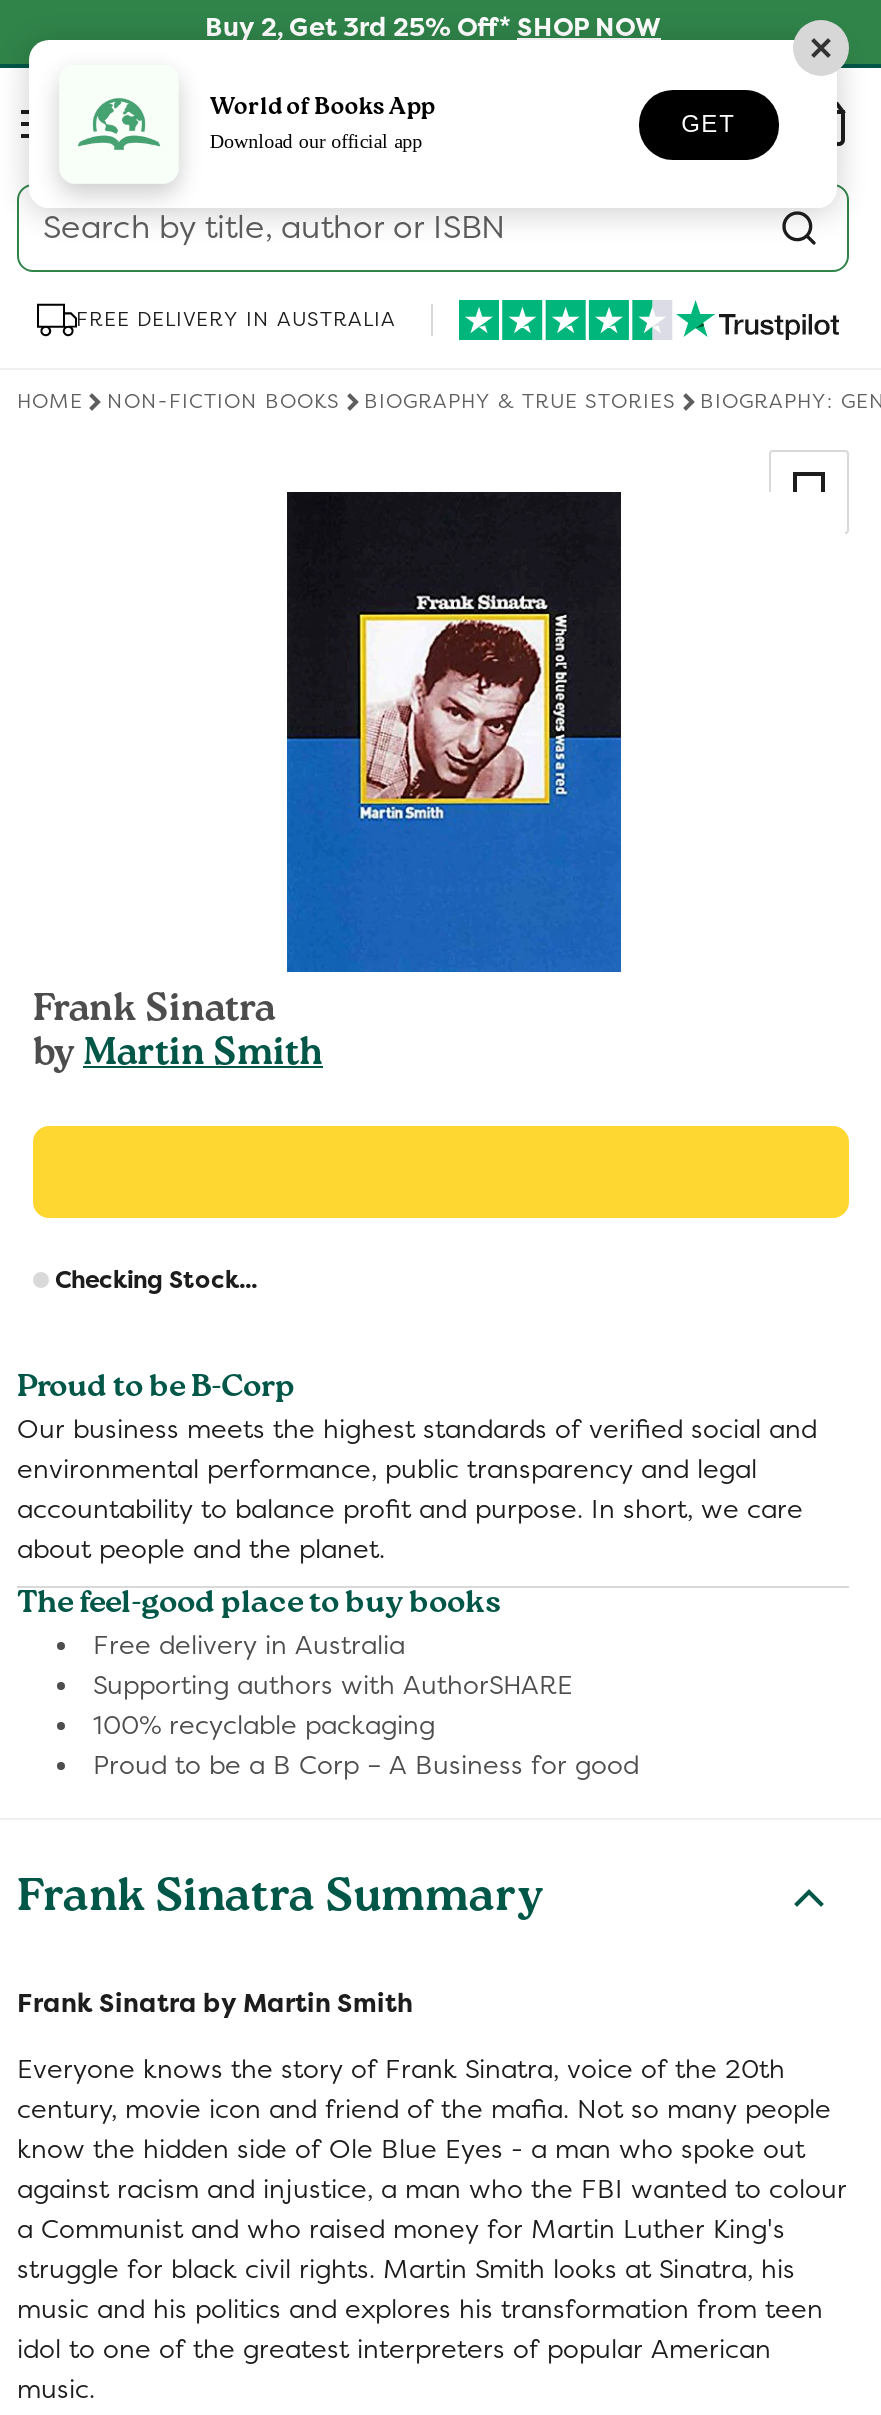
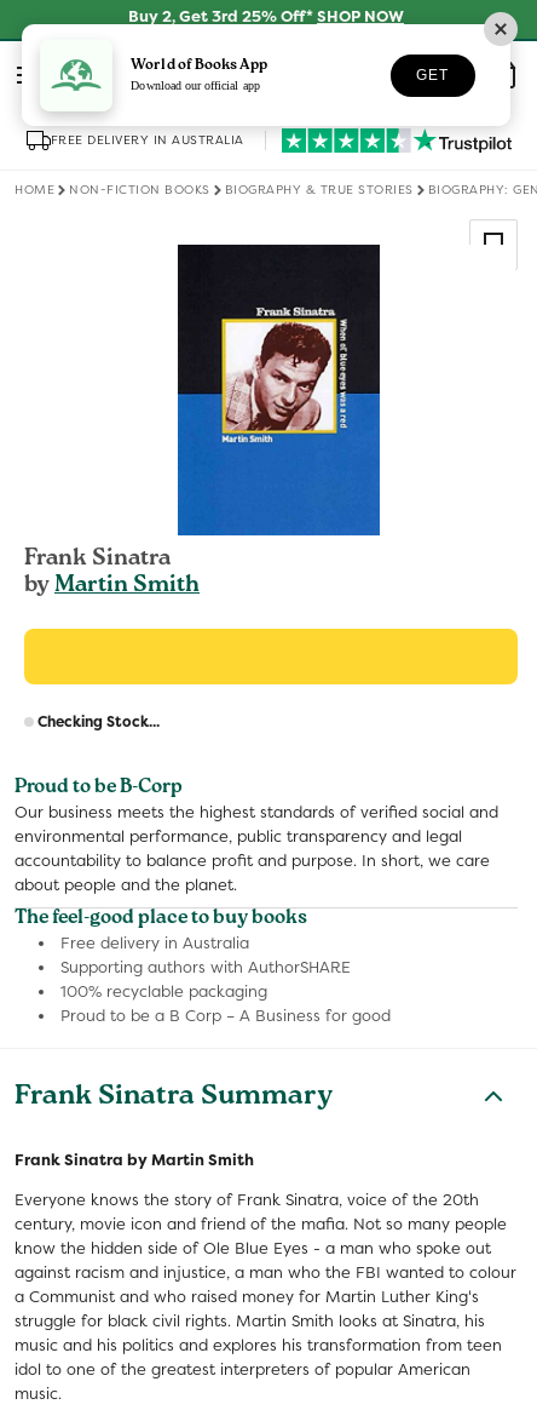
[43,210,505,246] Search by title, author or ISBN -> none

